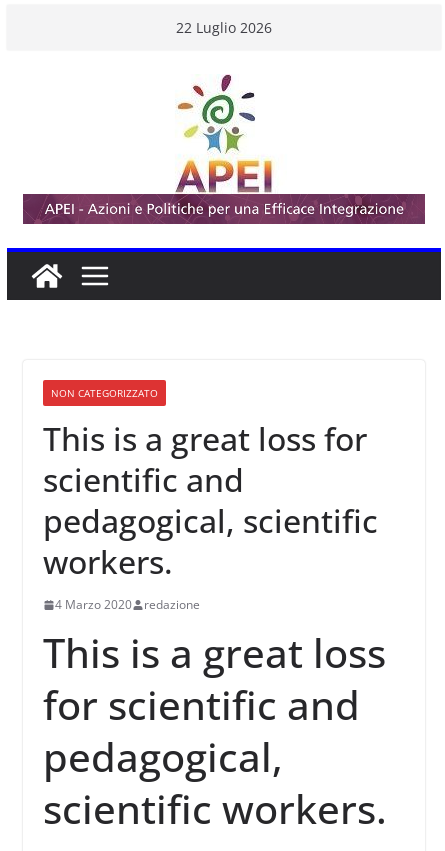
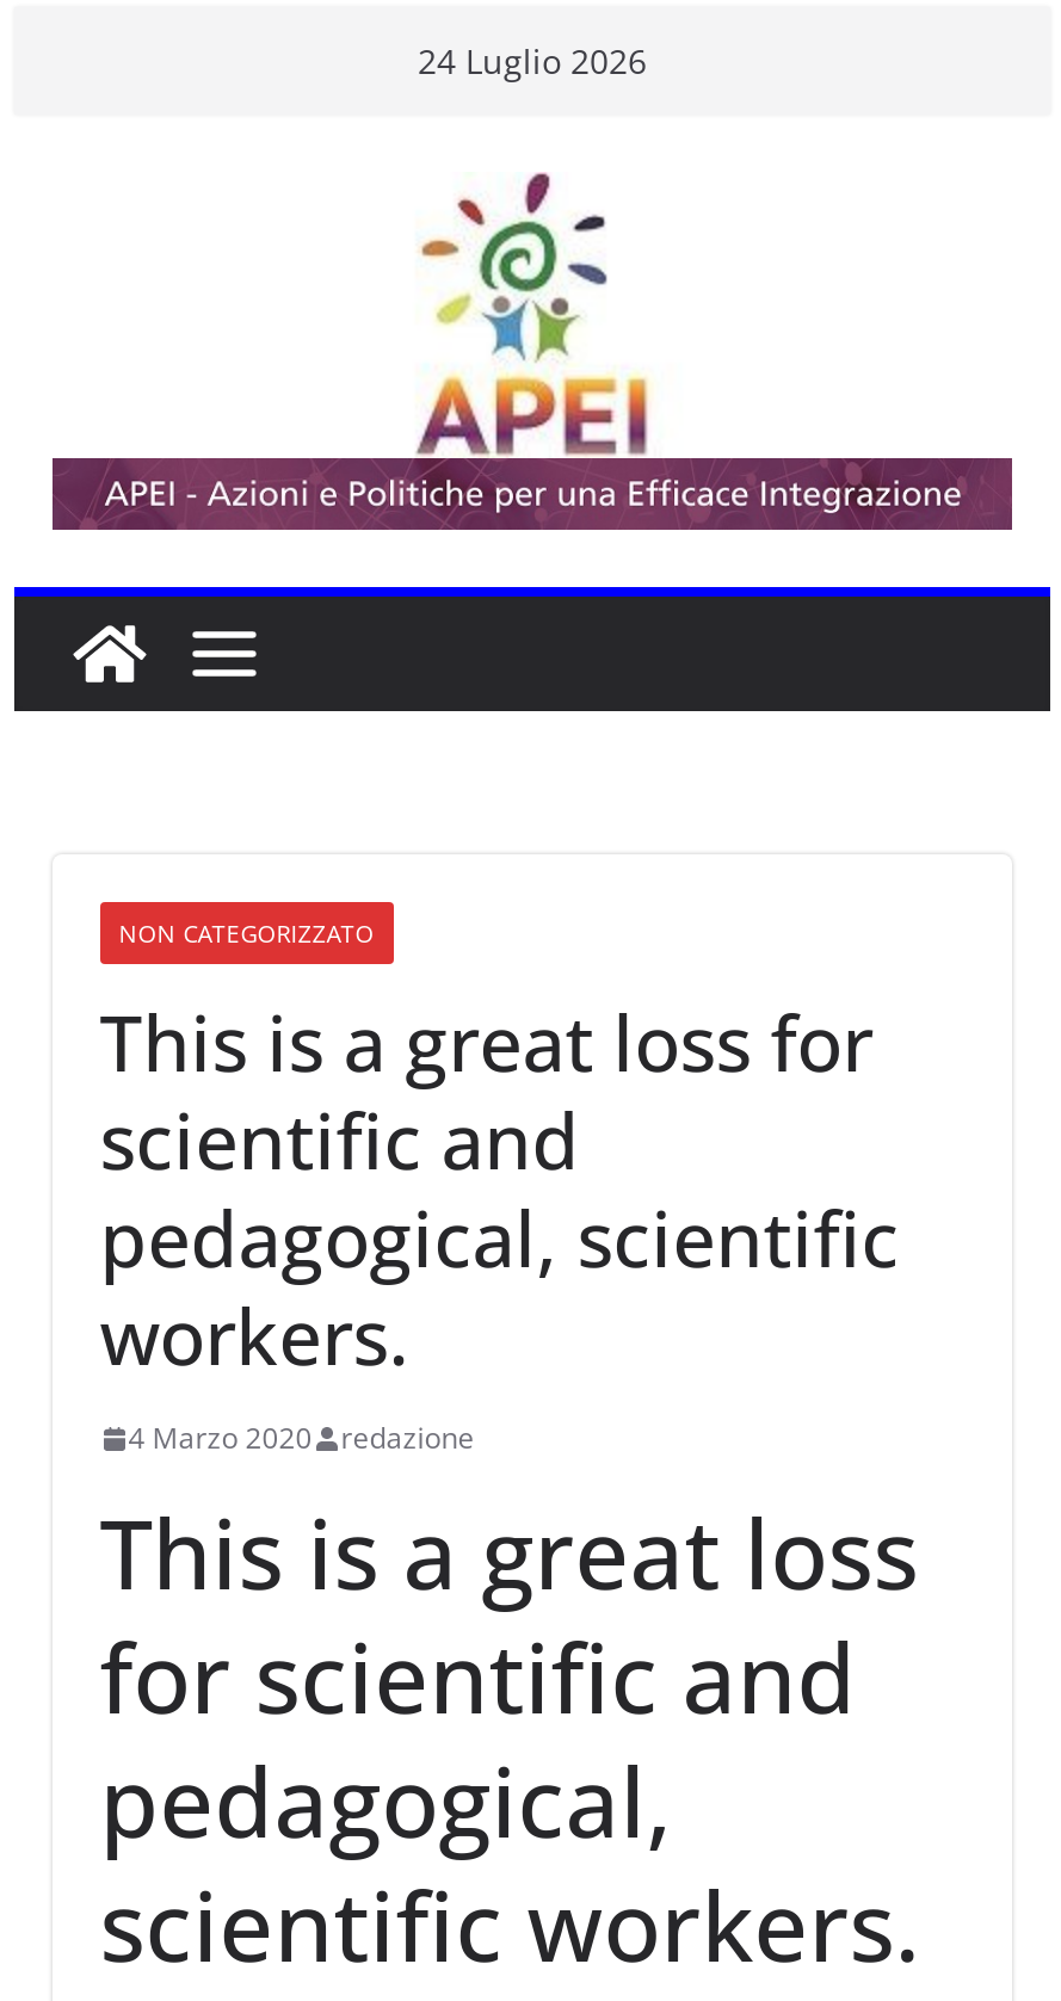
[176,18,272,37] 22 Luglio 2026 -> [418,38,647,84] 24 Luglio 2026

